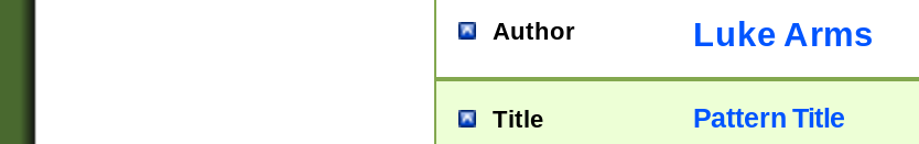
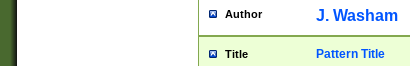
[693,16,874,53] Luke Arms -> [315,7,397,24] J. Washam

